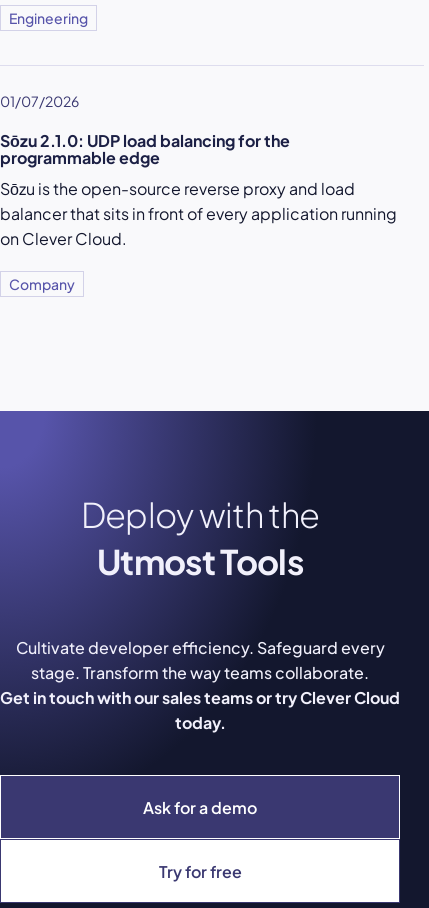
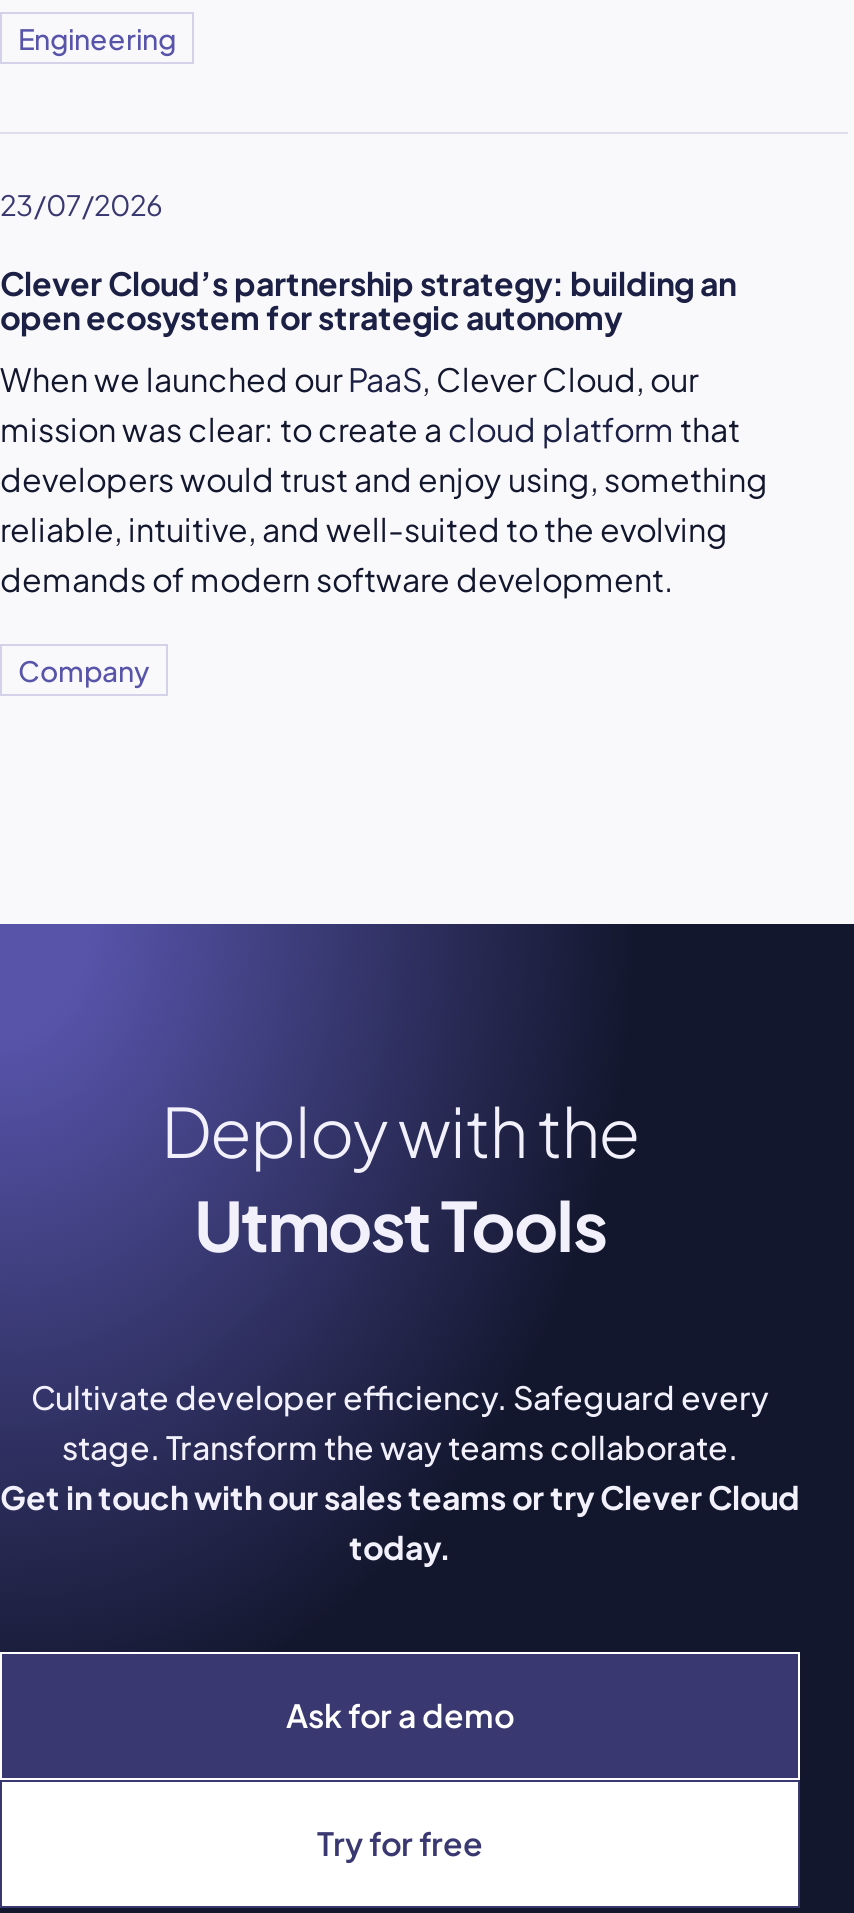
[0,92,79,110] 01/07/2026 -> [0,185,162,221] 23/07/2026
[0,130,290,168] Sōzu 2.1.0: UDP load balancing for the | programmable edge -> [0,261,736,337] Clever Cloud’s partnership strategy: building an | open ecosystem for strategic autonomy
[0,178,397,249] Sōzu is the open-source reverse proxy and load | balancer that sits in front of every application running | on Clever Cloud. -> [0,357,768,599] When we launched our PaaS, Clever Cloud, our | mission was clear: to create a cloud platform that | developers would trust and enjoy using, something | reliable, intuitive, and well-suited to the evolving | demands of modern software development.

